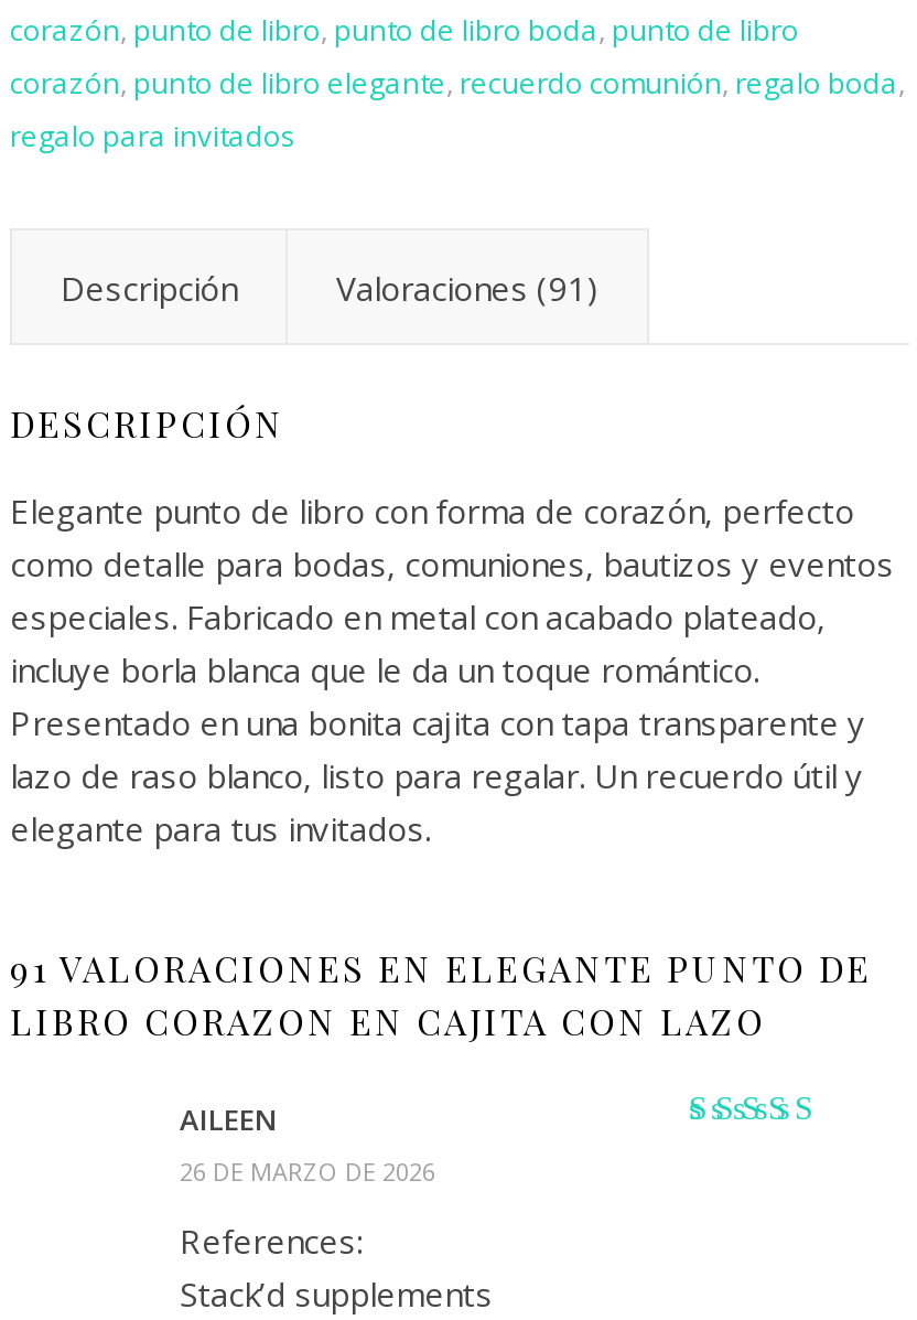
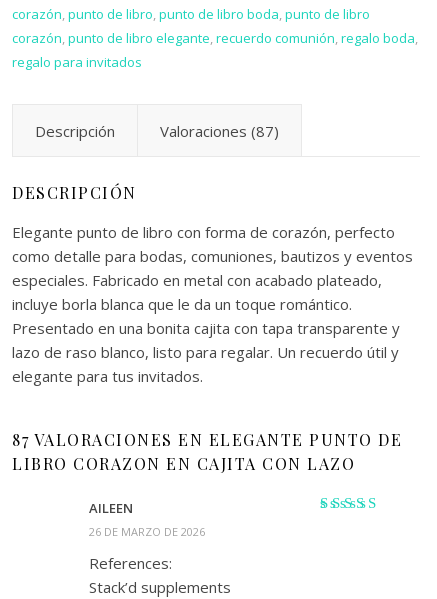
[336,266,598,310] Valoraciones (91) -> [160,121,279,141] Valoraciones (87)
[10,945,872,991] 91 VALORACIONES EN ELEGANTE PUNTO DE -> [12,429,402,450] 87 VALORACIONES EN ELEGANTE PUNTO DE

